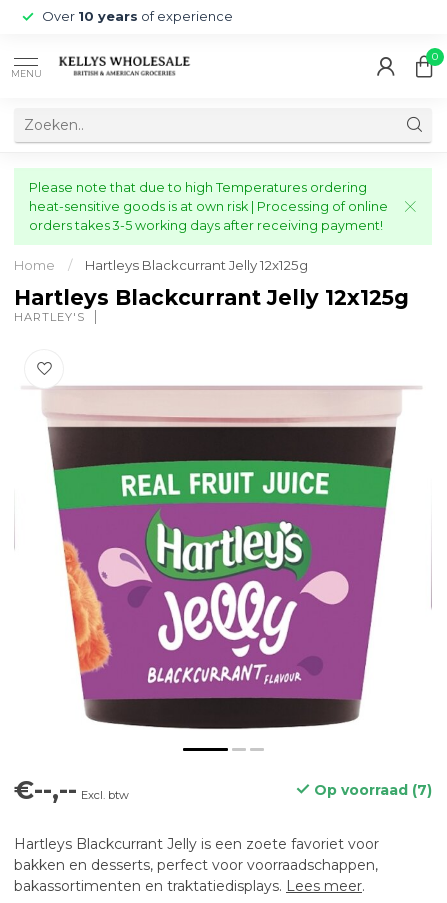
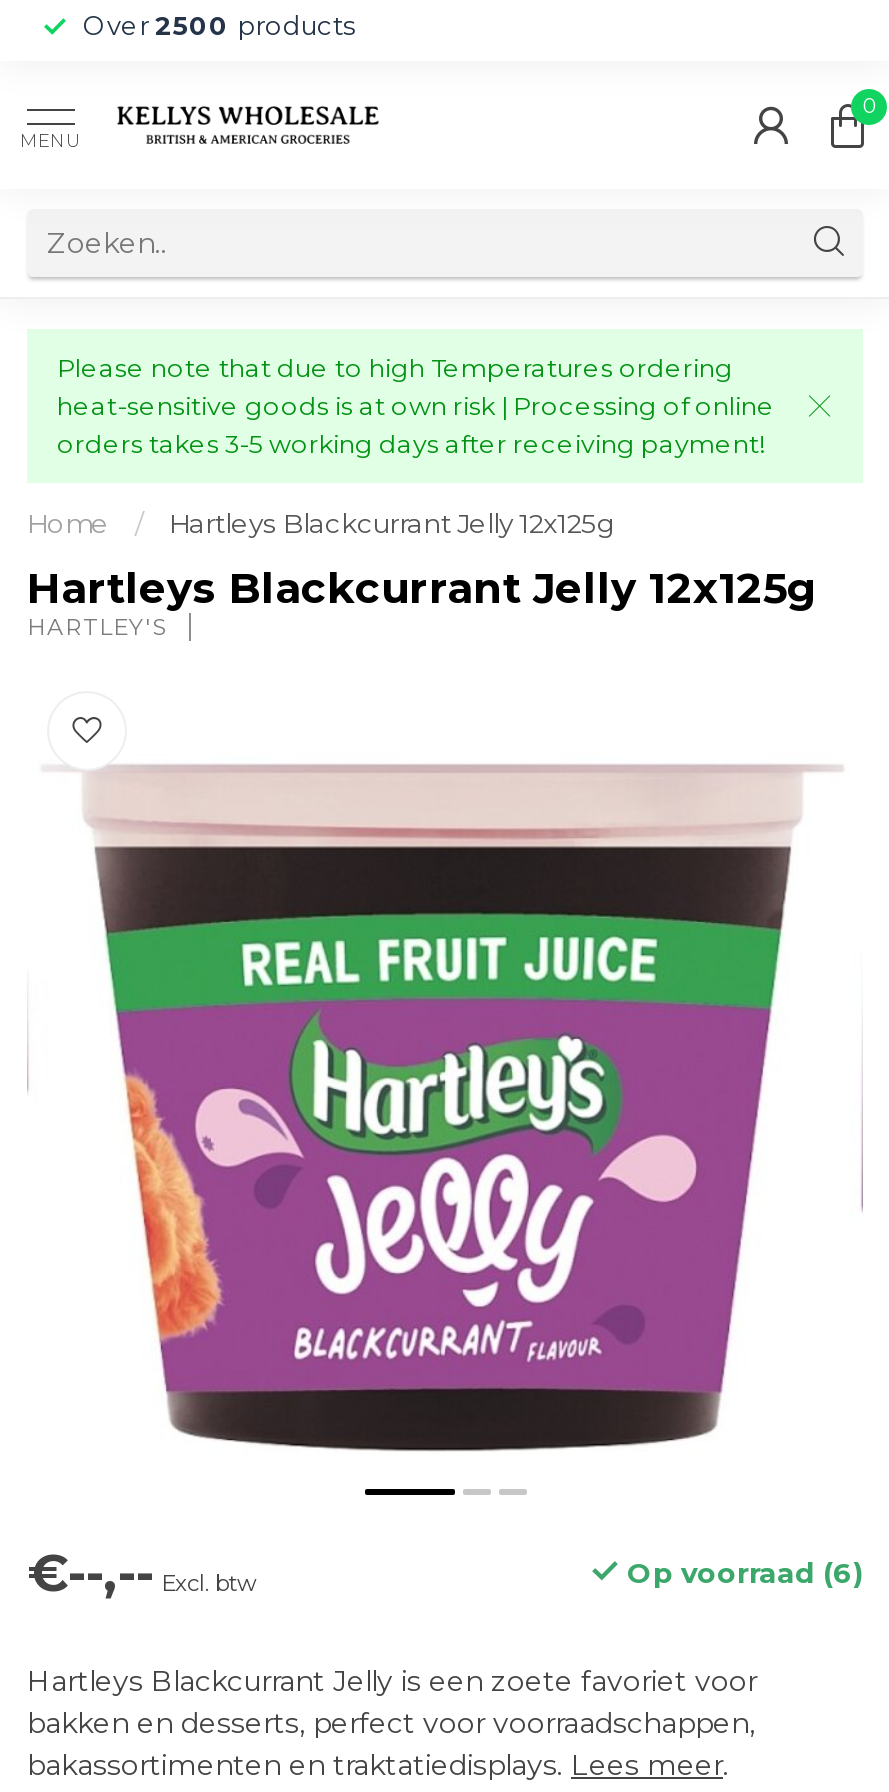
[42,9,233,24] Over 10 years of experience -> [83,11,355,41] Over 2500 products
[310,781,432,799] Op voorraad (7) -> [619,1555,863,1591] Op voorraad (6)

